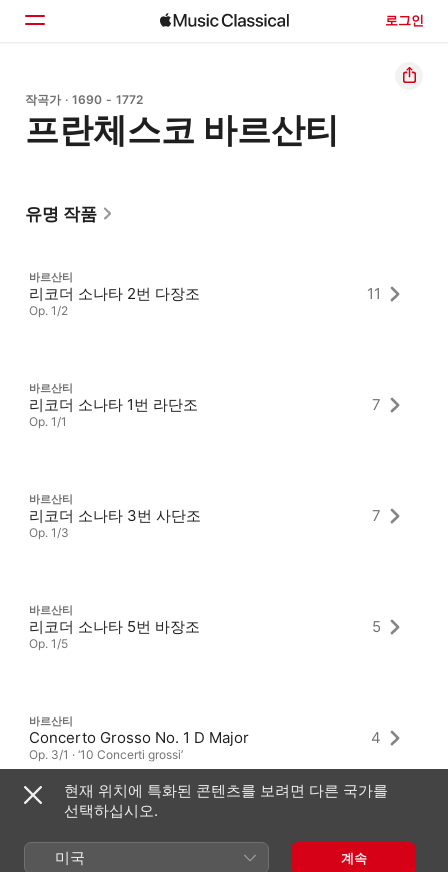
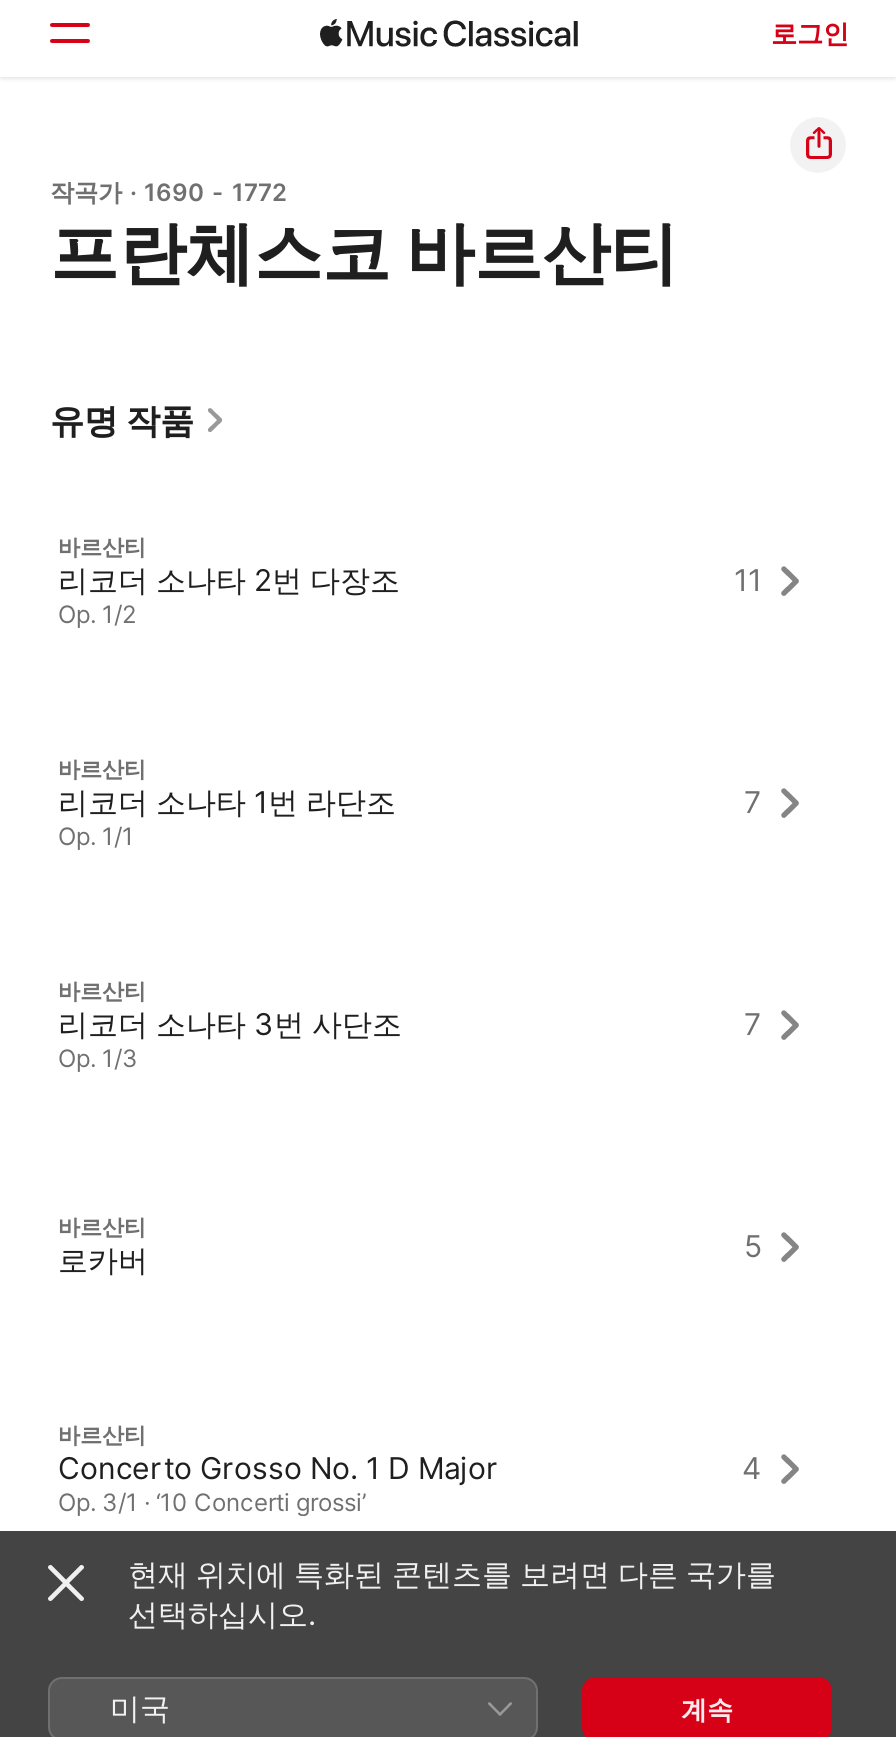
[29,616,200,650] 리코더 소나타 5번 바장조 | Op. 1/5 -> [58,1241,148,1279] 로카버

